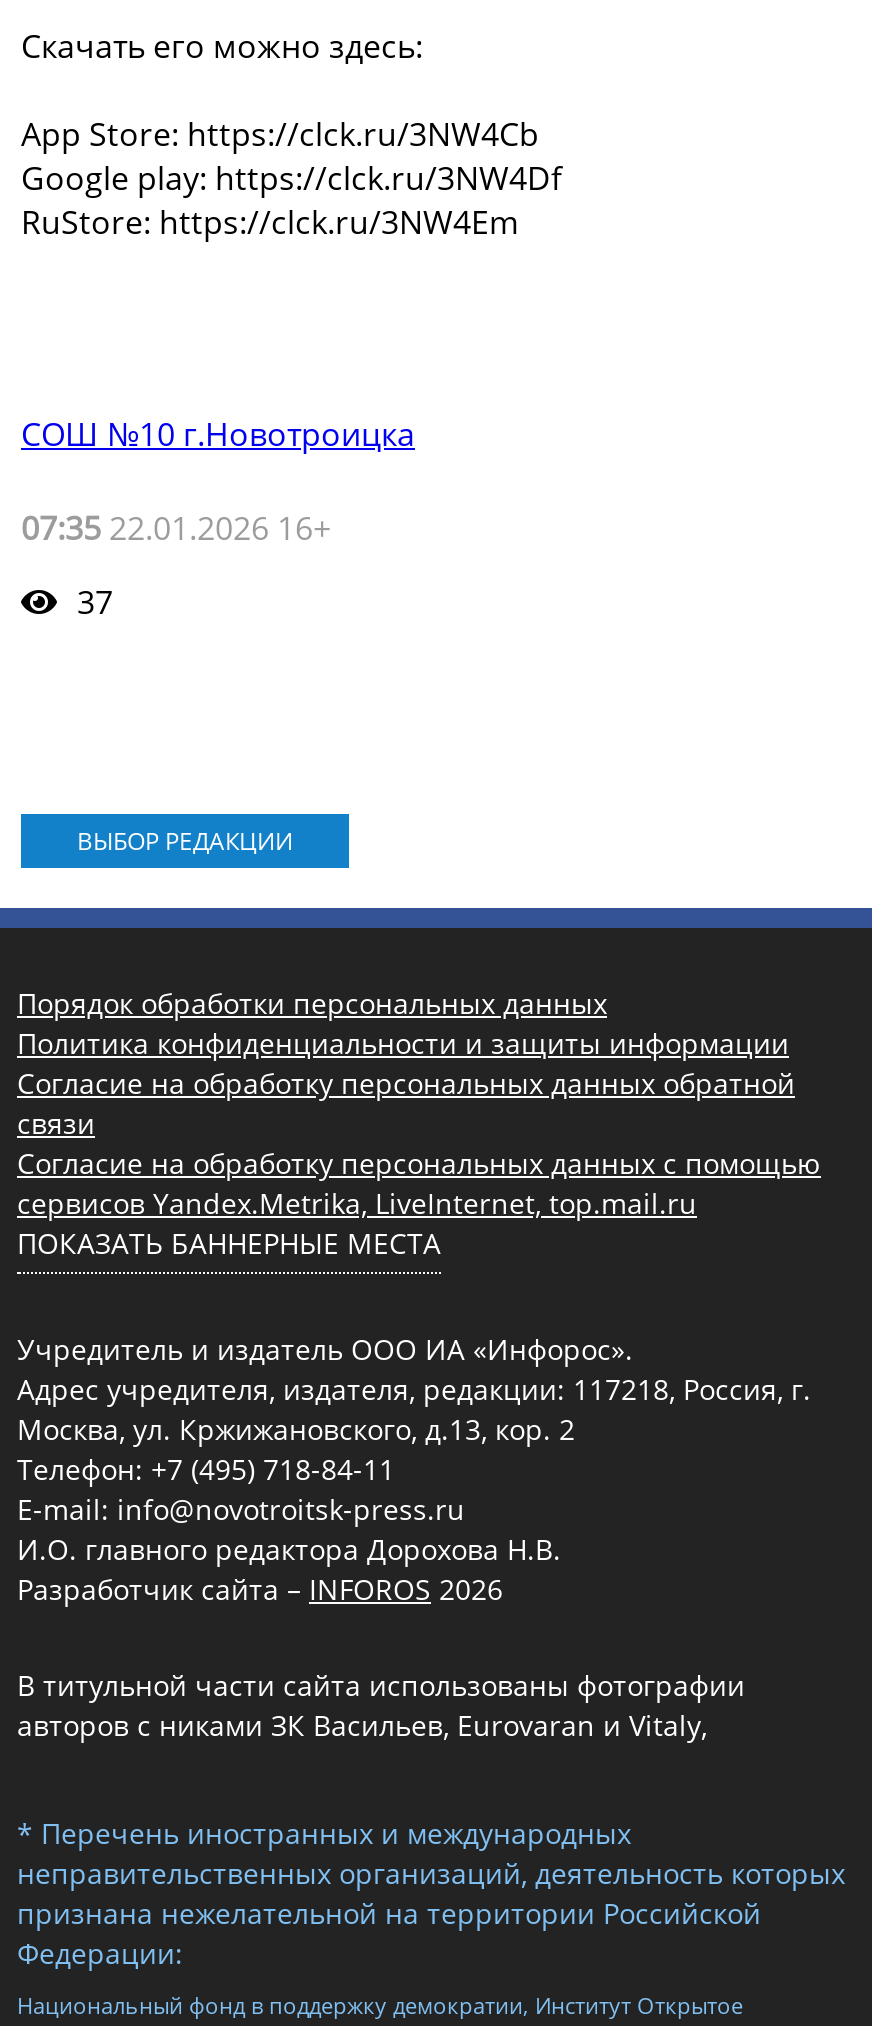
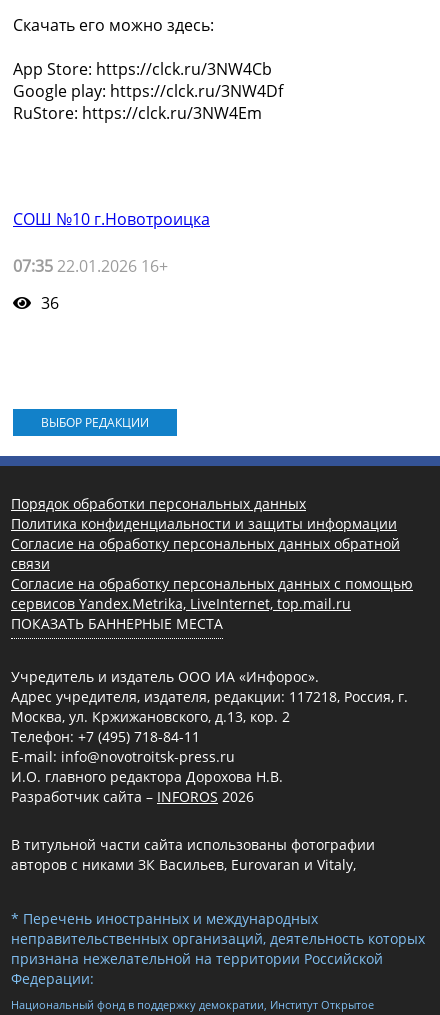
[77,581,113,625] 37 -> [41,292,59,314] 36

